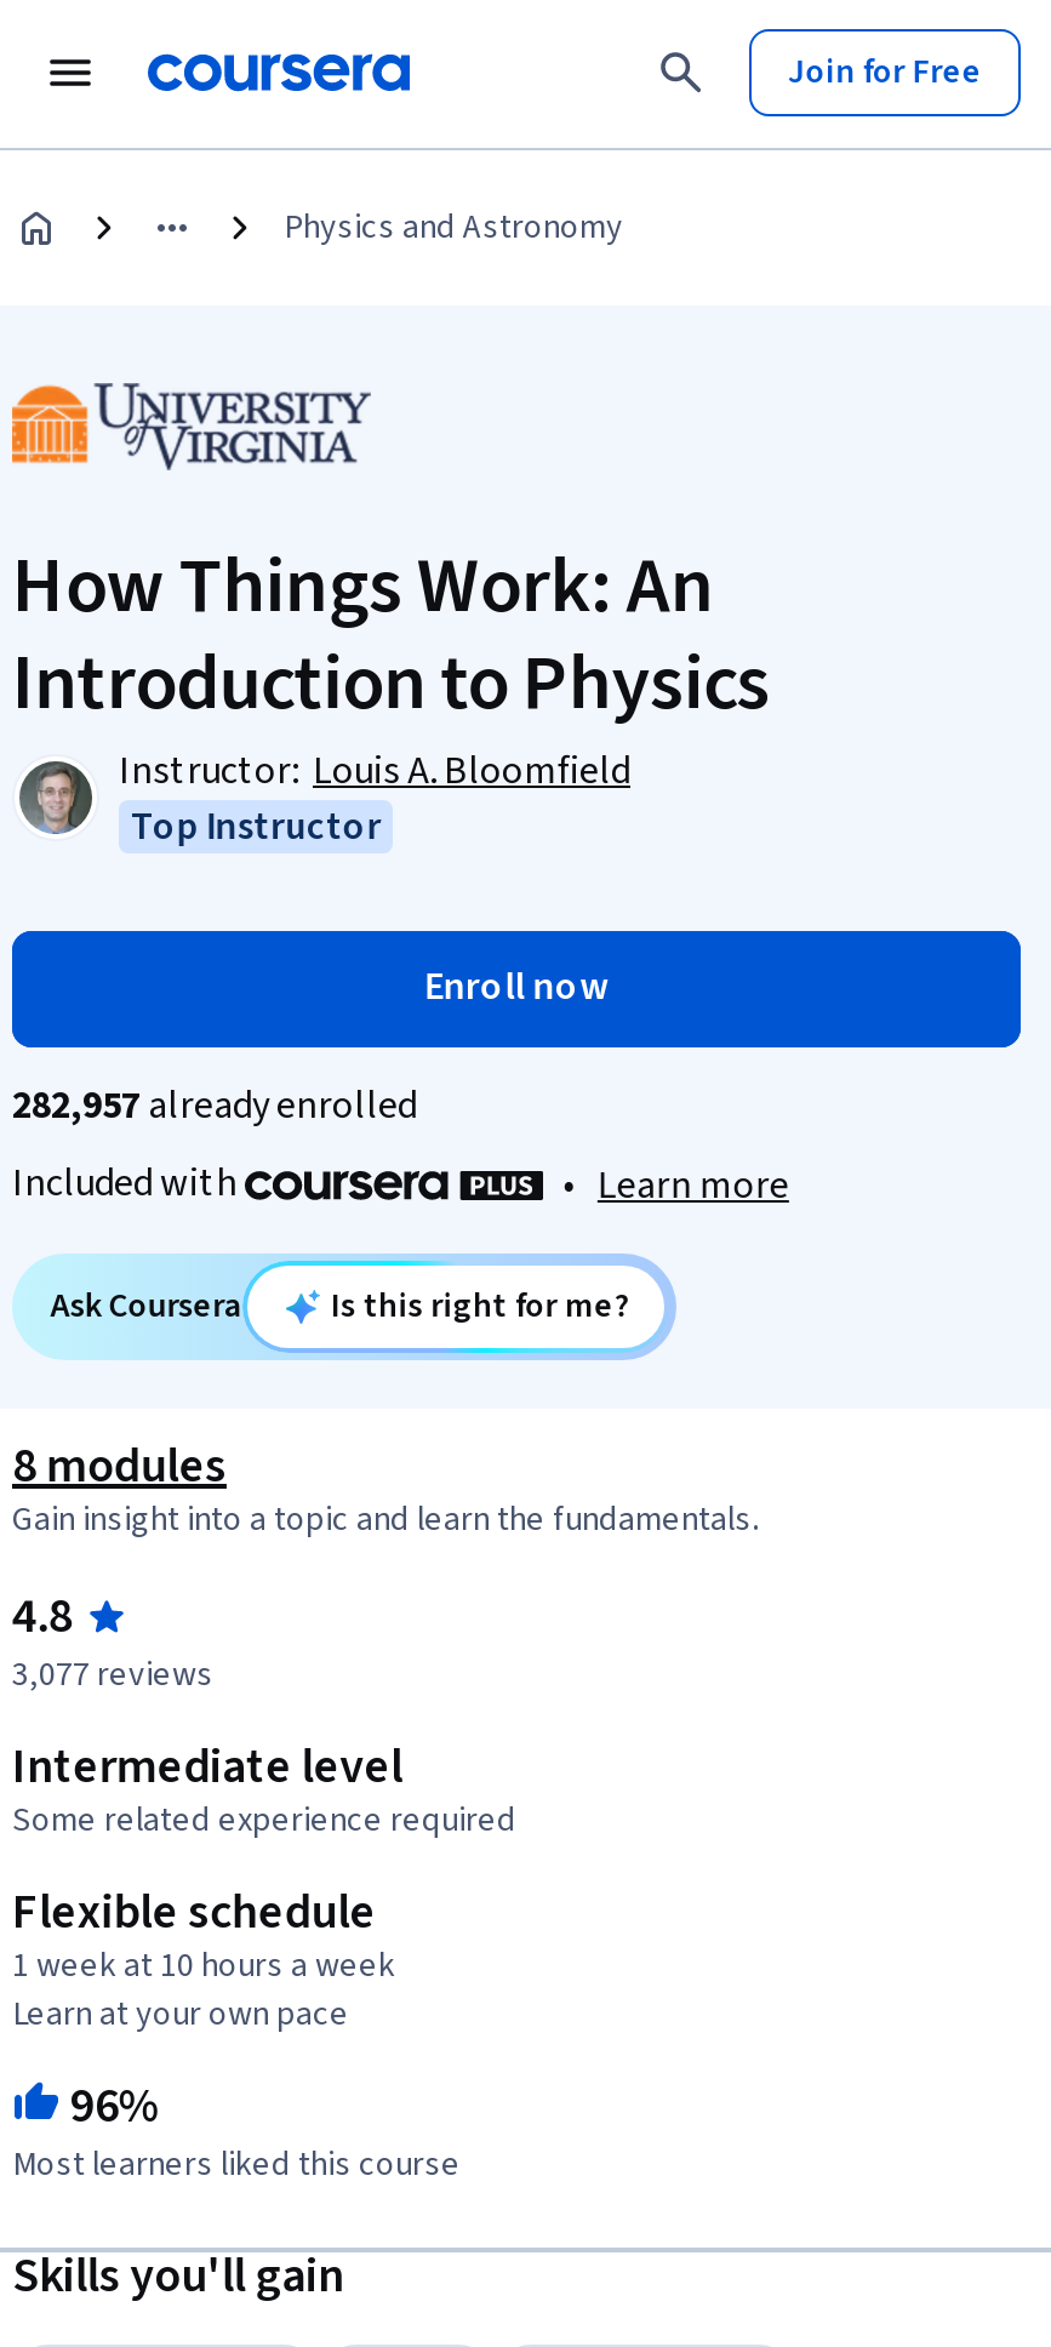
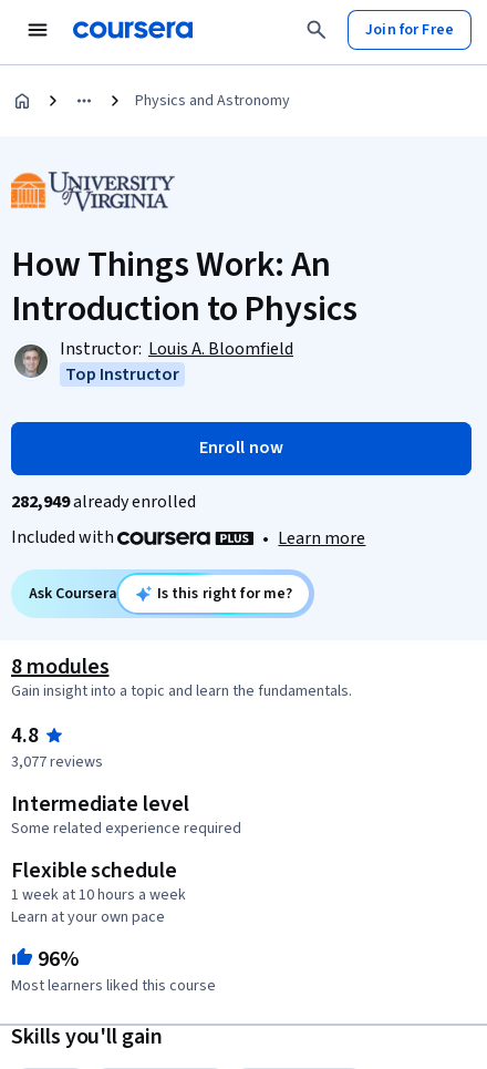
[12,1079,417,1132] 282,957 already enrolled -> [11,490,196,514] 282,949 already enrolled

